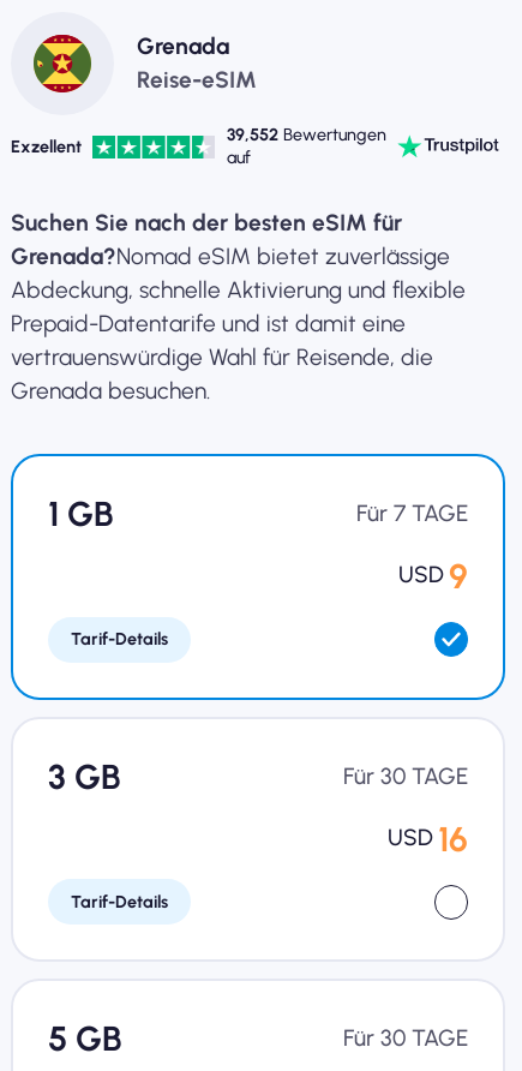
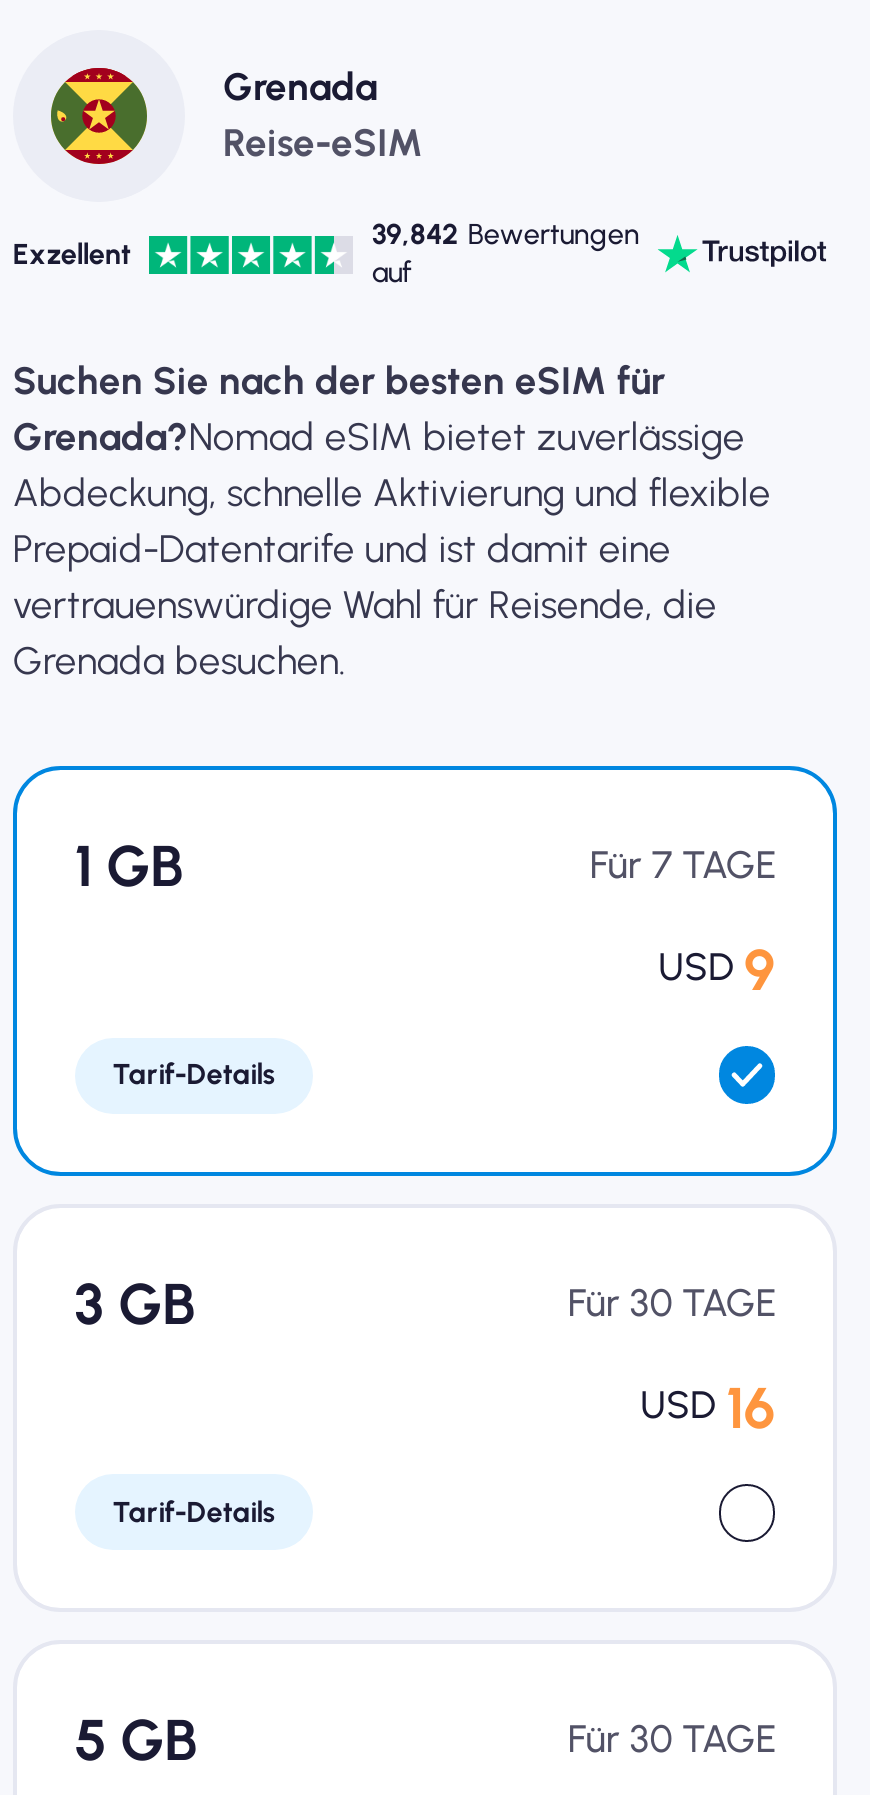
[226,124,387,145] 39,552 Bewertungen -> [372,216,640,252] 39,842 Bewertungen

